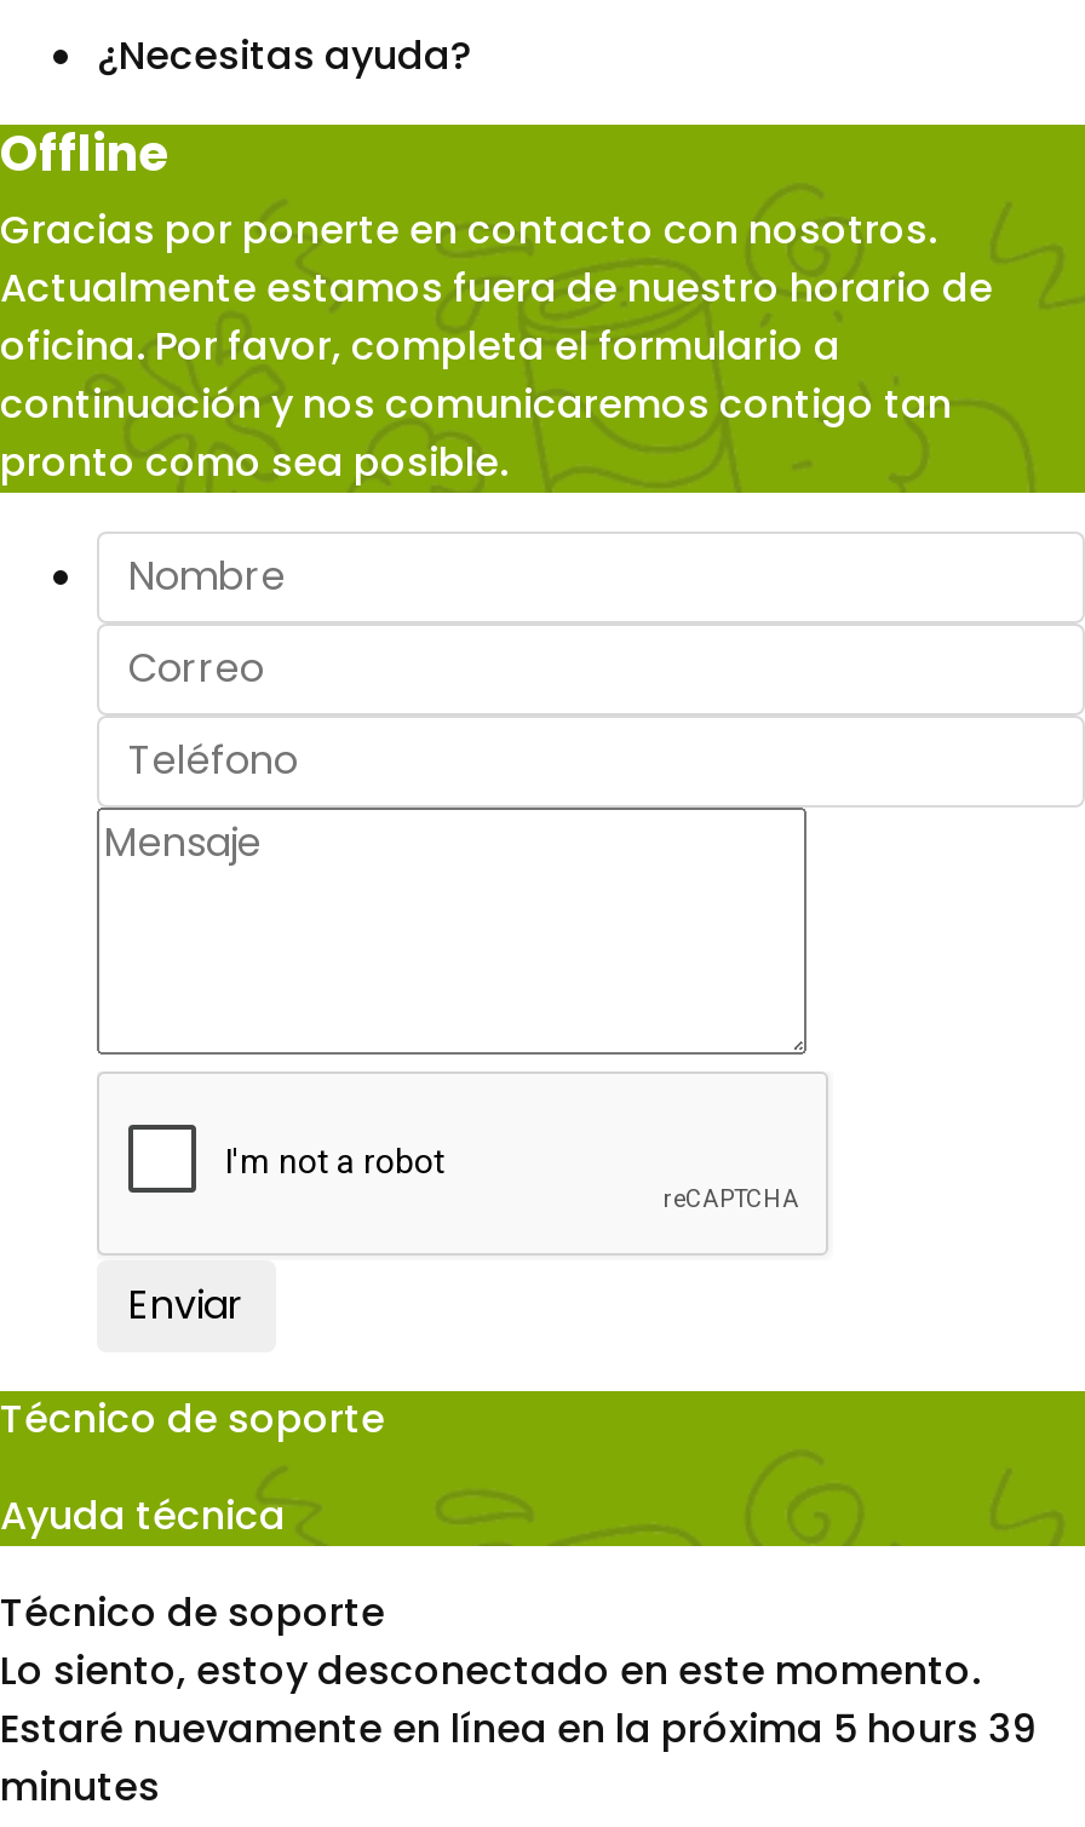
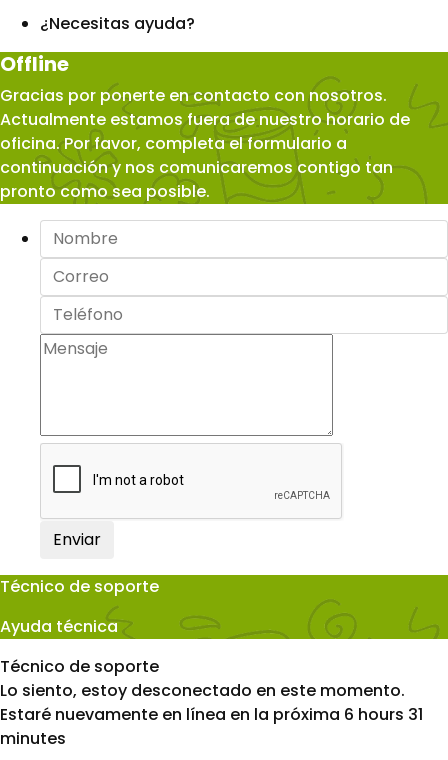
[0,1700,1037,1756] Estaré nuevamente en línea en la próxima 5 hours 39 -> [0,702,423,725] Estaré nuevamente en línea en la próxima 6 hours 31

